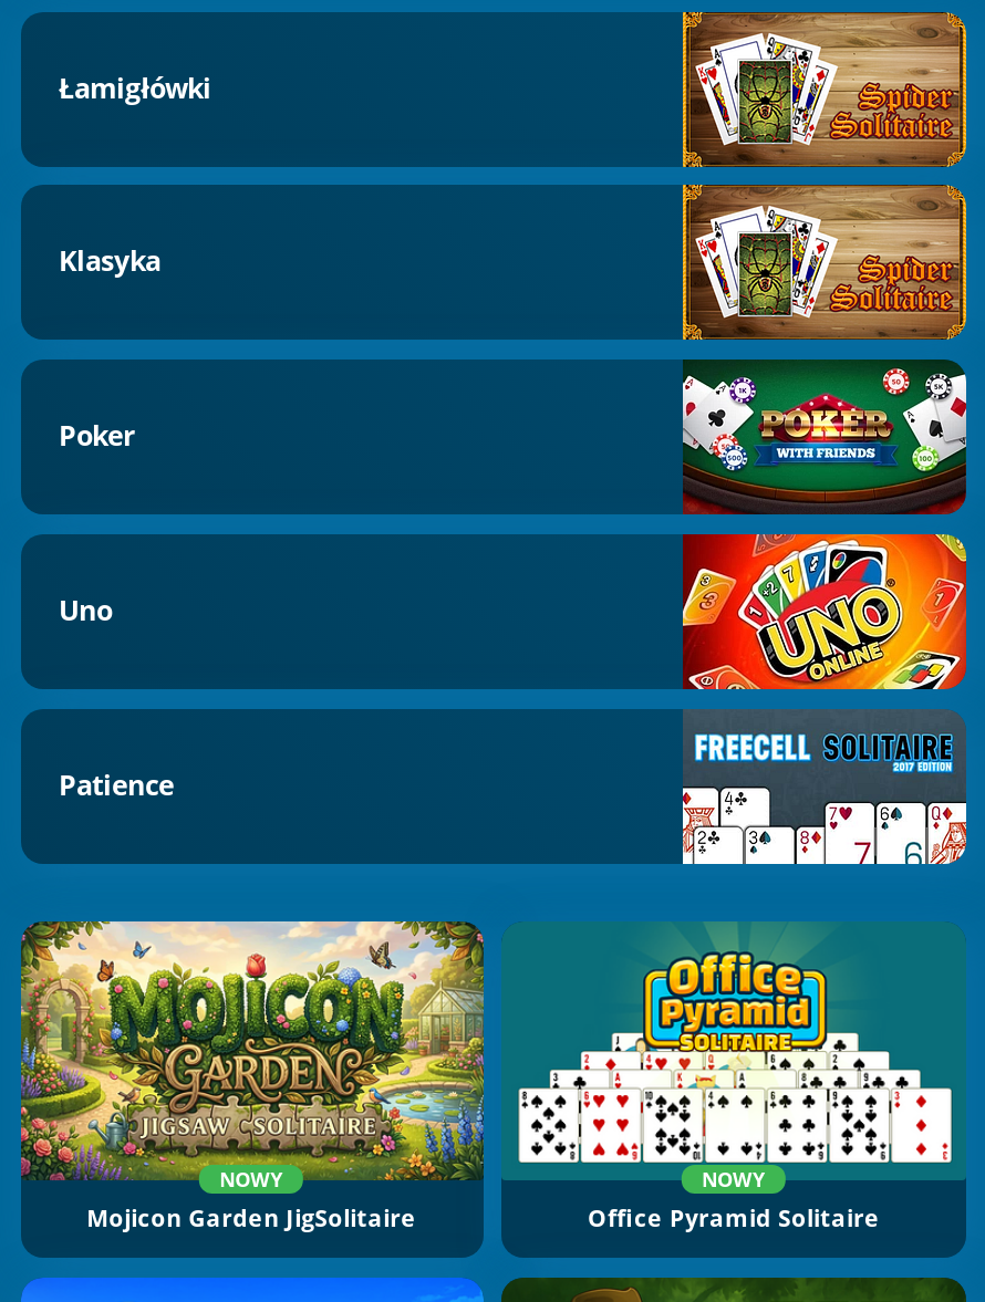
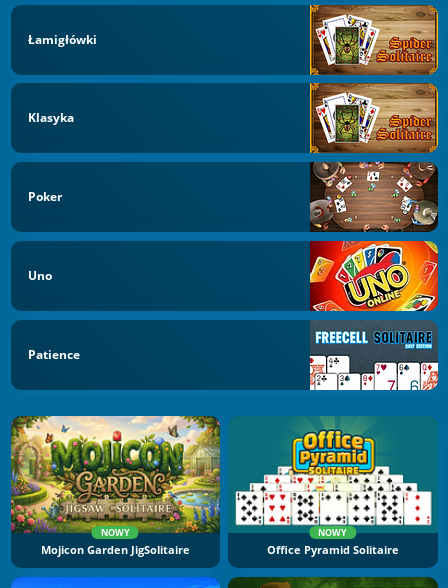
[681,357,968,514] [image] -> [309,161,439,232] [image]

